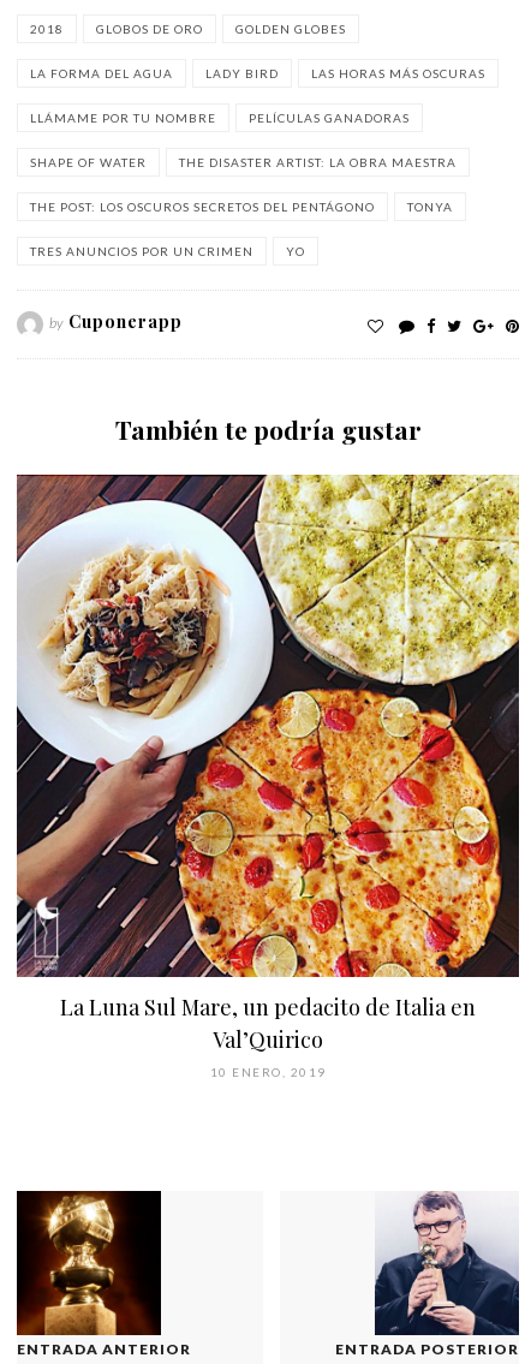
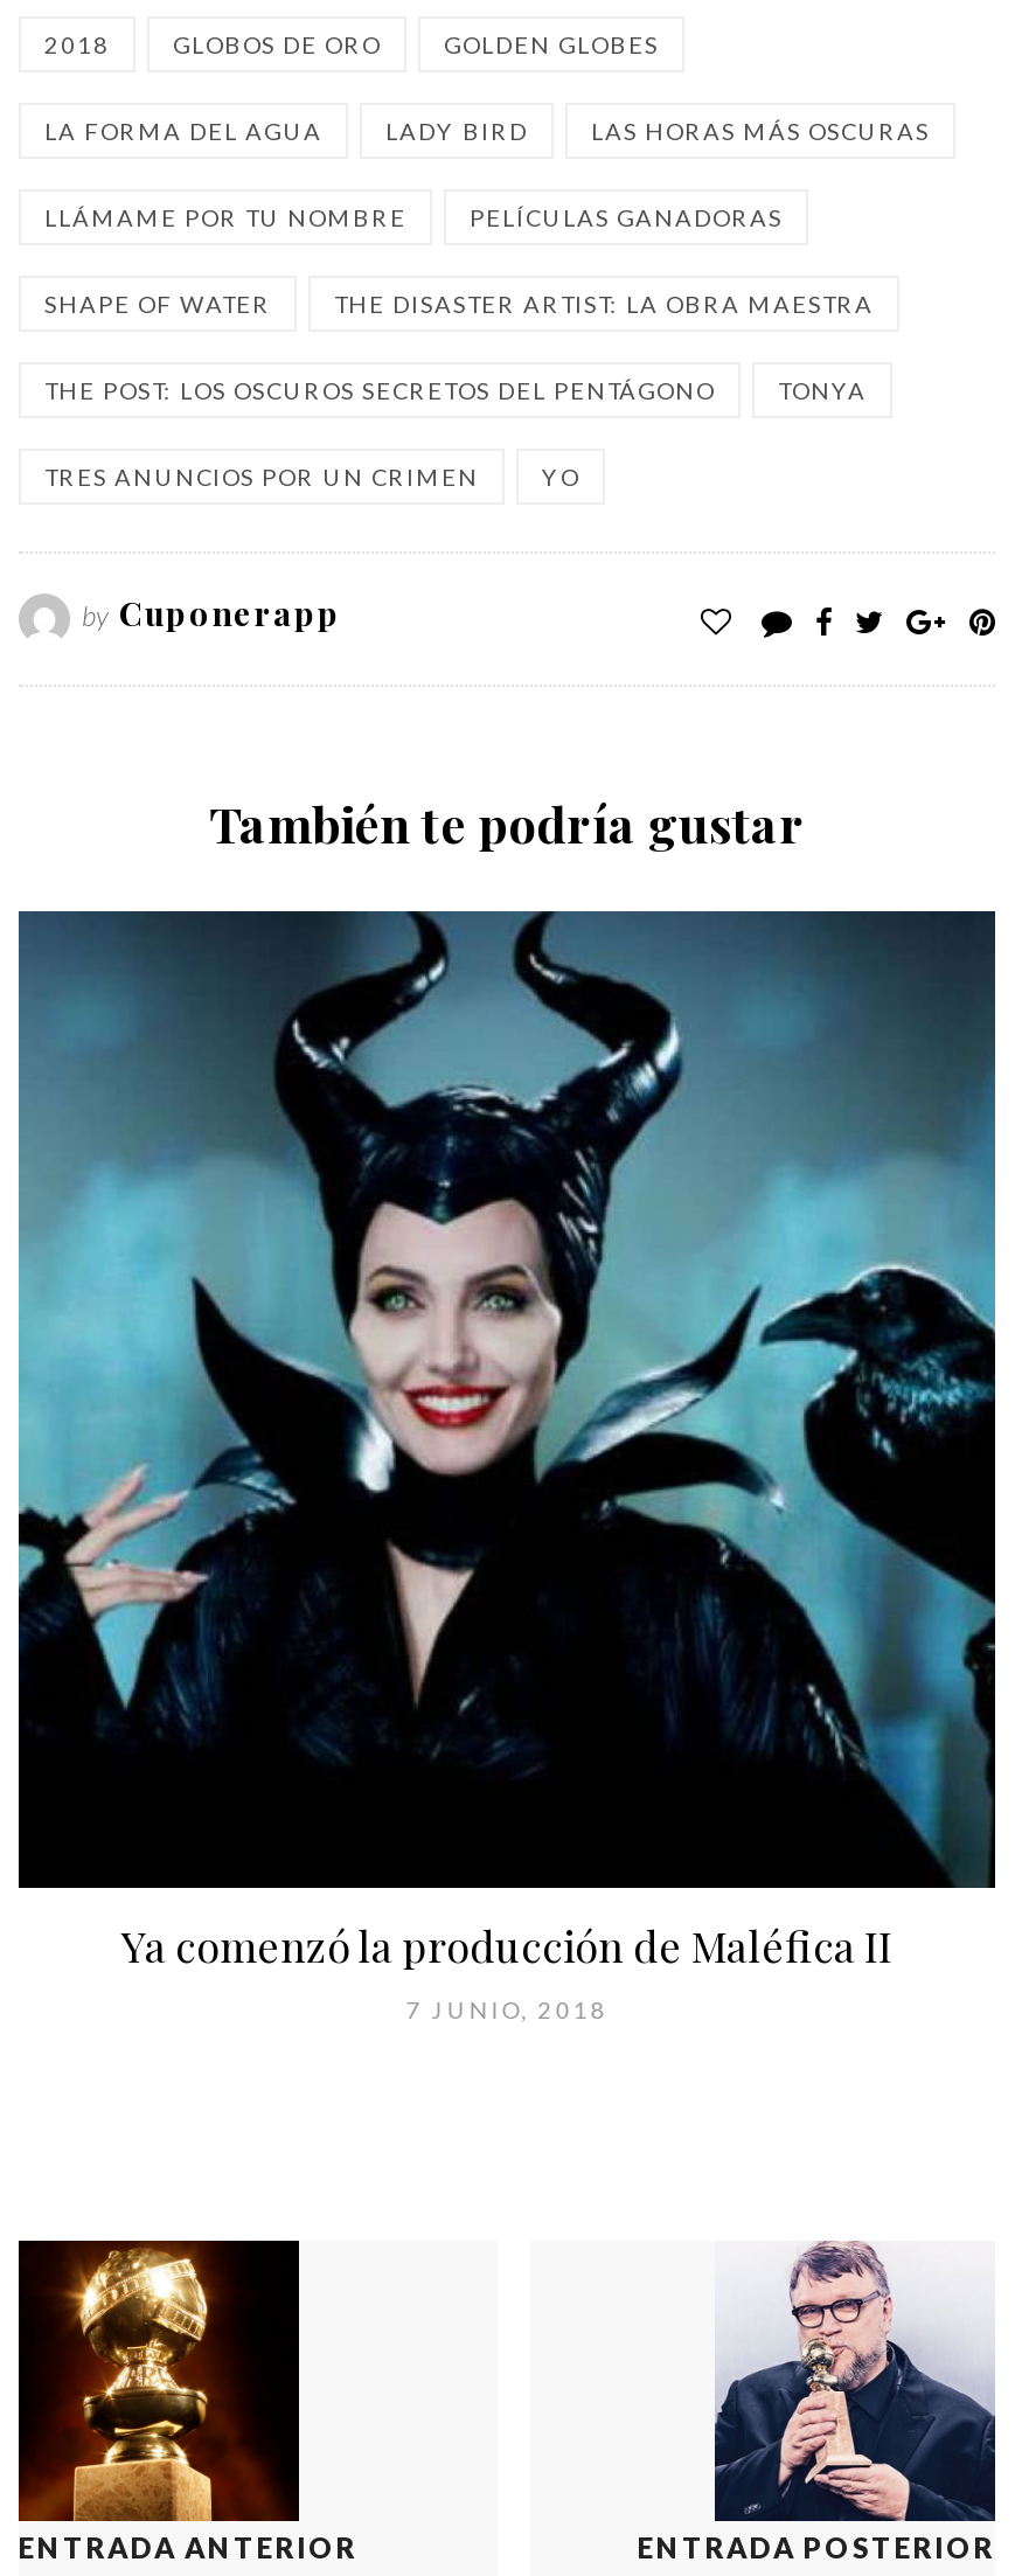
[16,473,520,1079] [image] | La Luna Sul Mare, un pedacito de Italia en | Val’Quirico | 10 ENERO, 2019 -> [16,909,997,2023] [image] | Ya comenzó la producción de Maléfica II | 7 JUNIO, 2018

